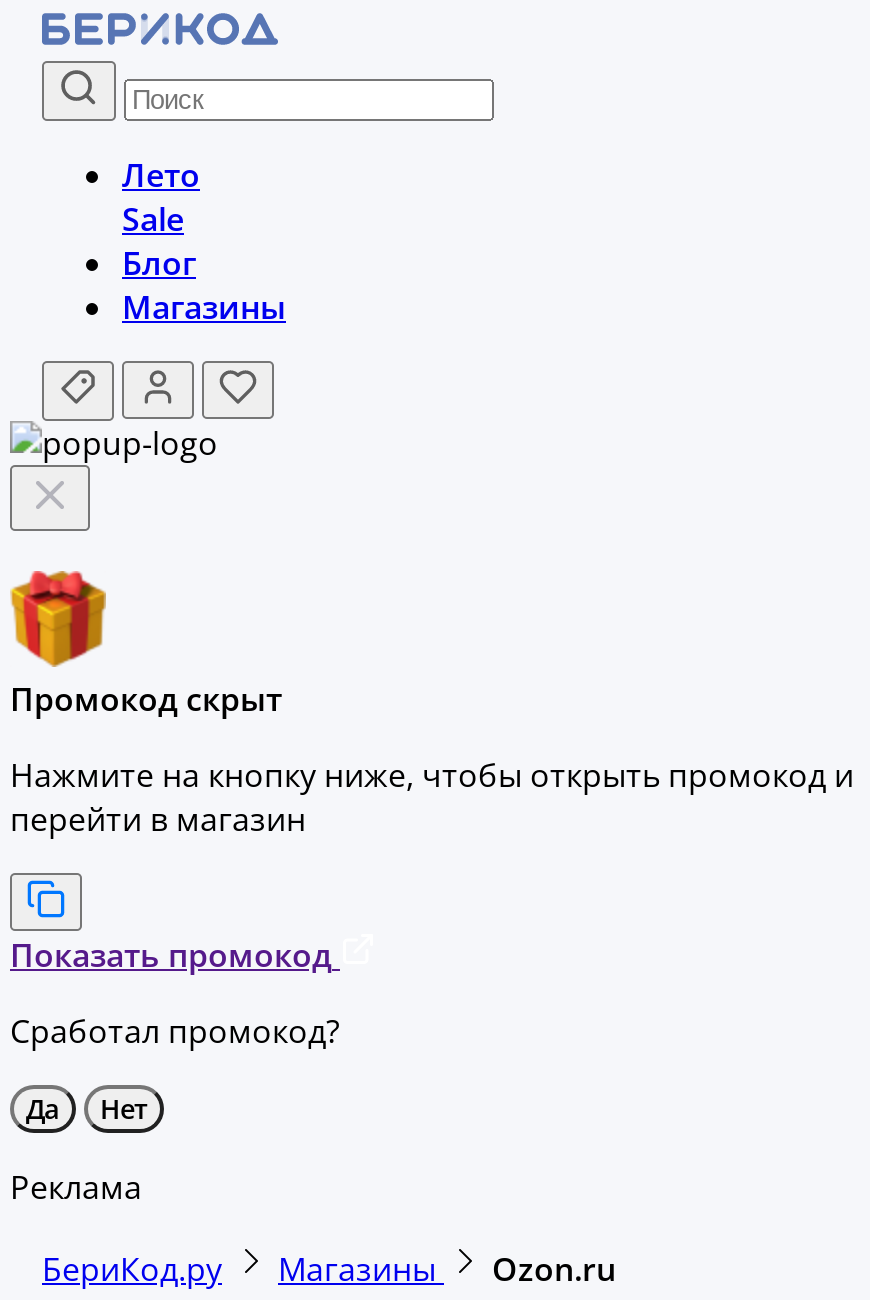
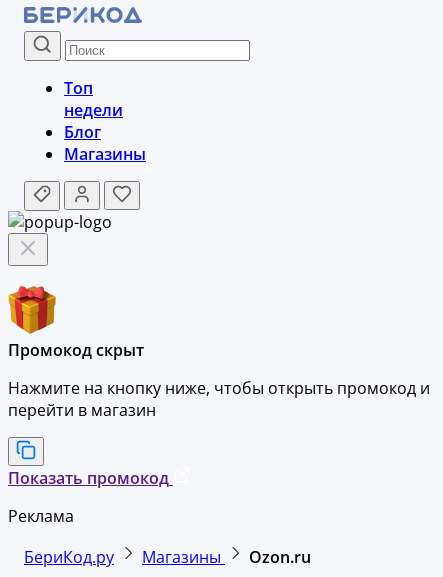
[122,153,200,241] Лето | Sale -> [64,77,123,121] Топ | недели
[10,1009,340,1127] Сработал промокод? | Да | Нет -> none

